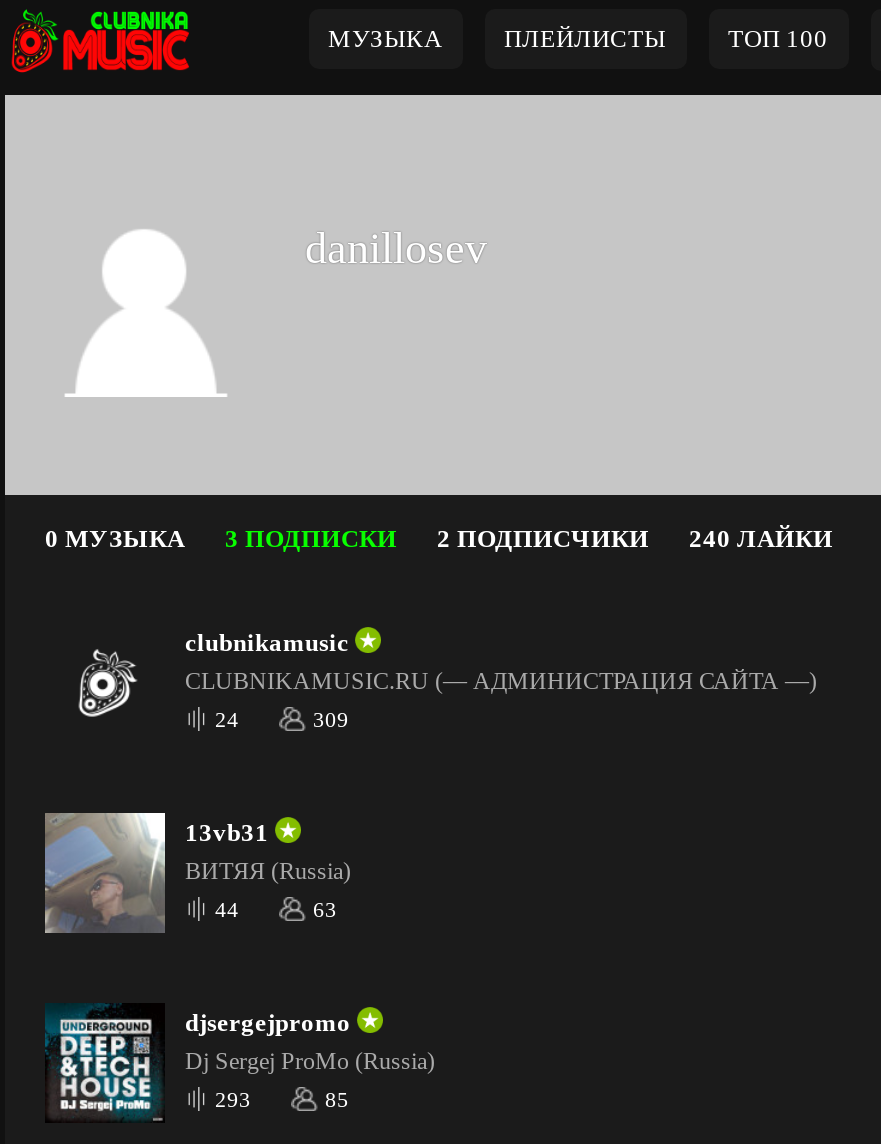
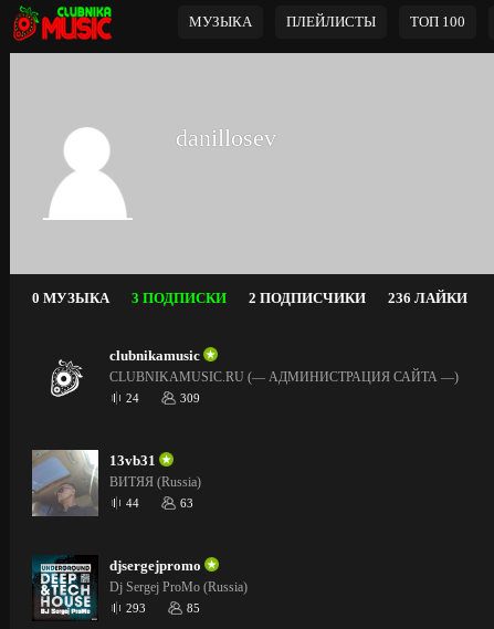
[45,525,833,553] 0 МУЗЫКА 3 ПОДПИСКИ 2 ПОДПИСЧИКИ 240 ЛАЙКИ -> [32,291,467,306] 0 МУЗЫКА 3 ПОДПИСКИ 2 ПОДПИСЧИКИ 236 ЛАЙКИ

